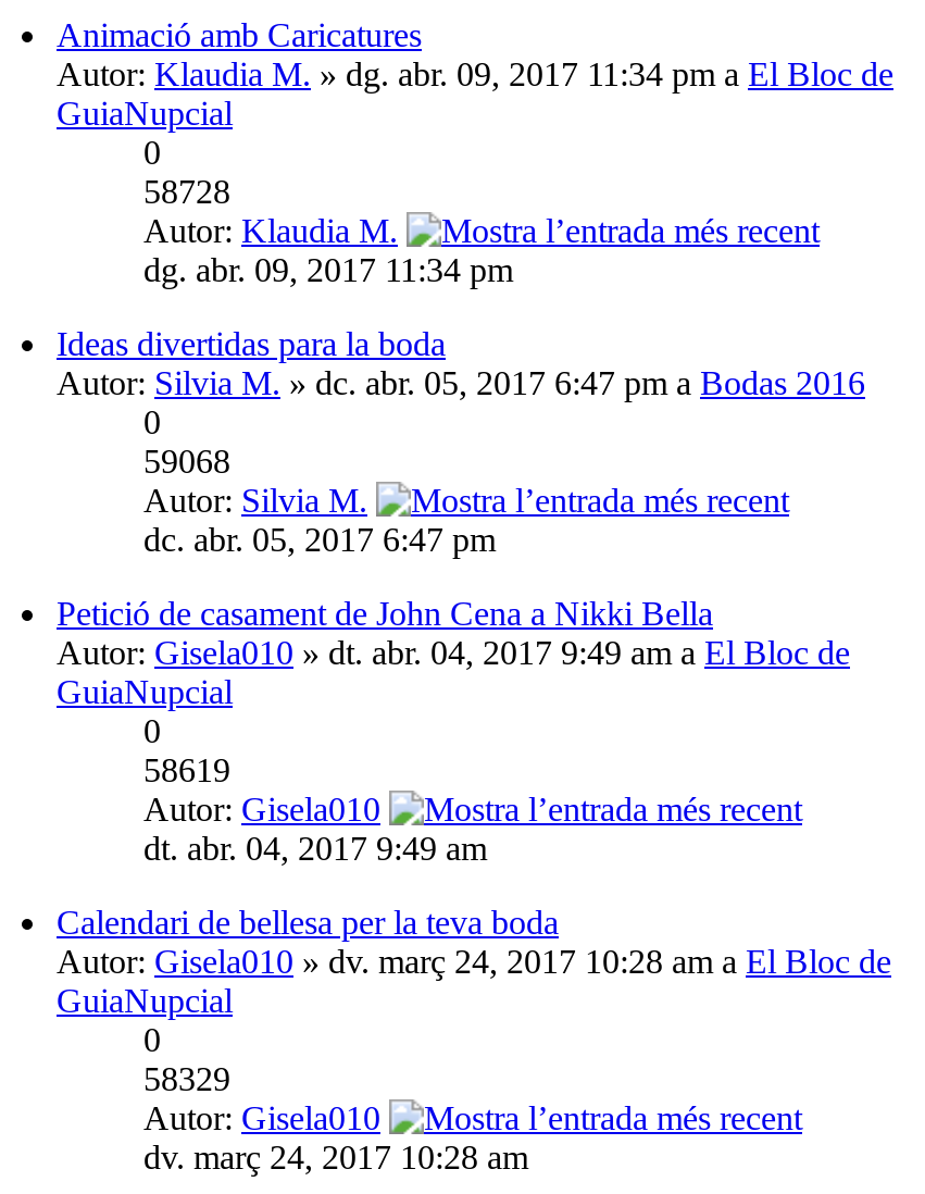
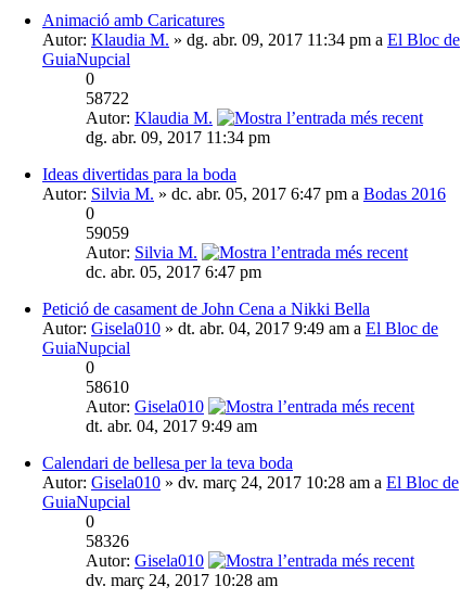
[143,173,230,210] 58728 -> [86,89,129,107] 58722
[143,443,230,480] 59068 -> [86,224,129,242] 59059
[143,751,230,788] 58619 -> [86,378,129,396] 58610
[143,1060,230,1097] 58329 -> [86,532,129,550] 58326

